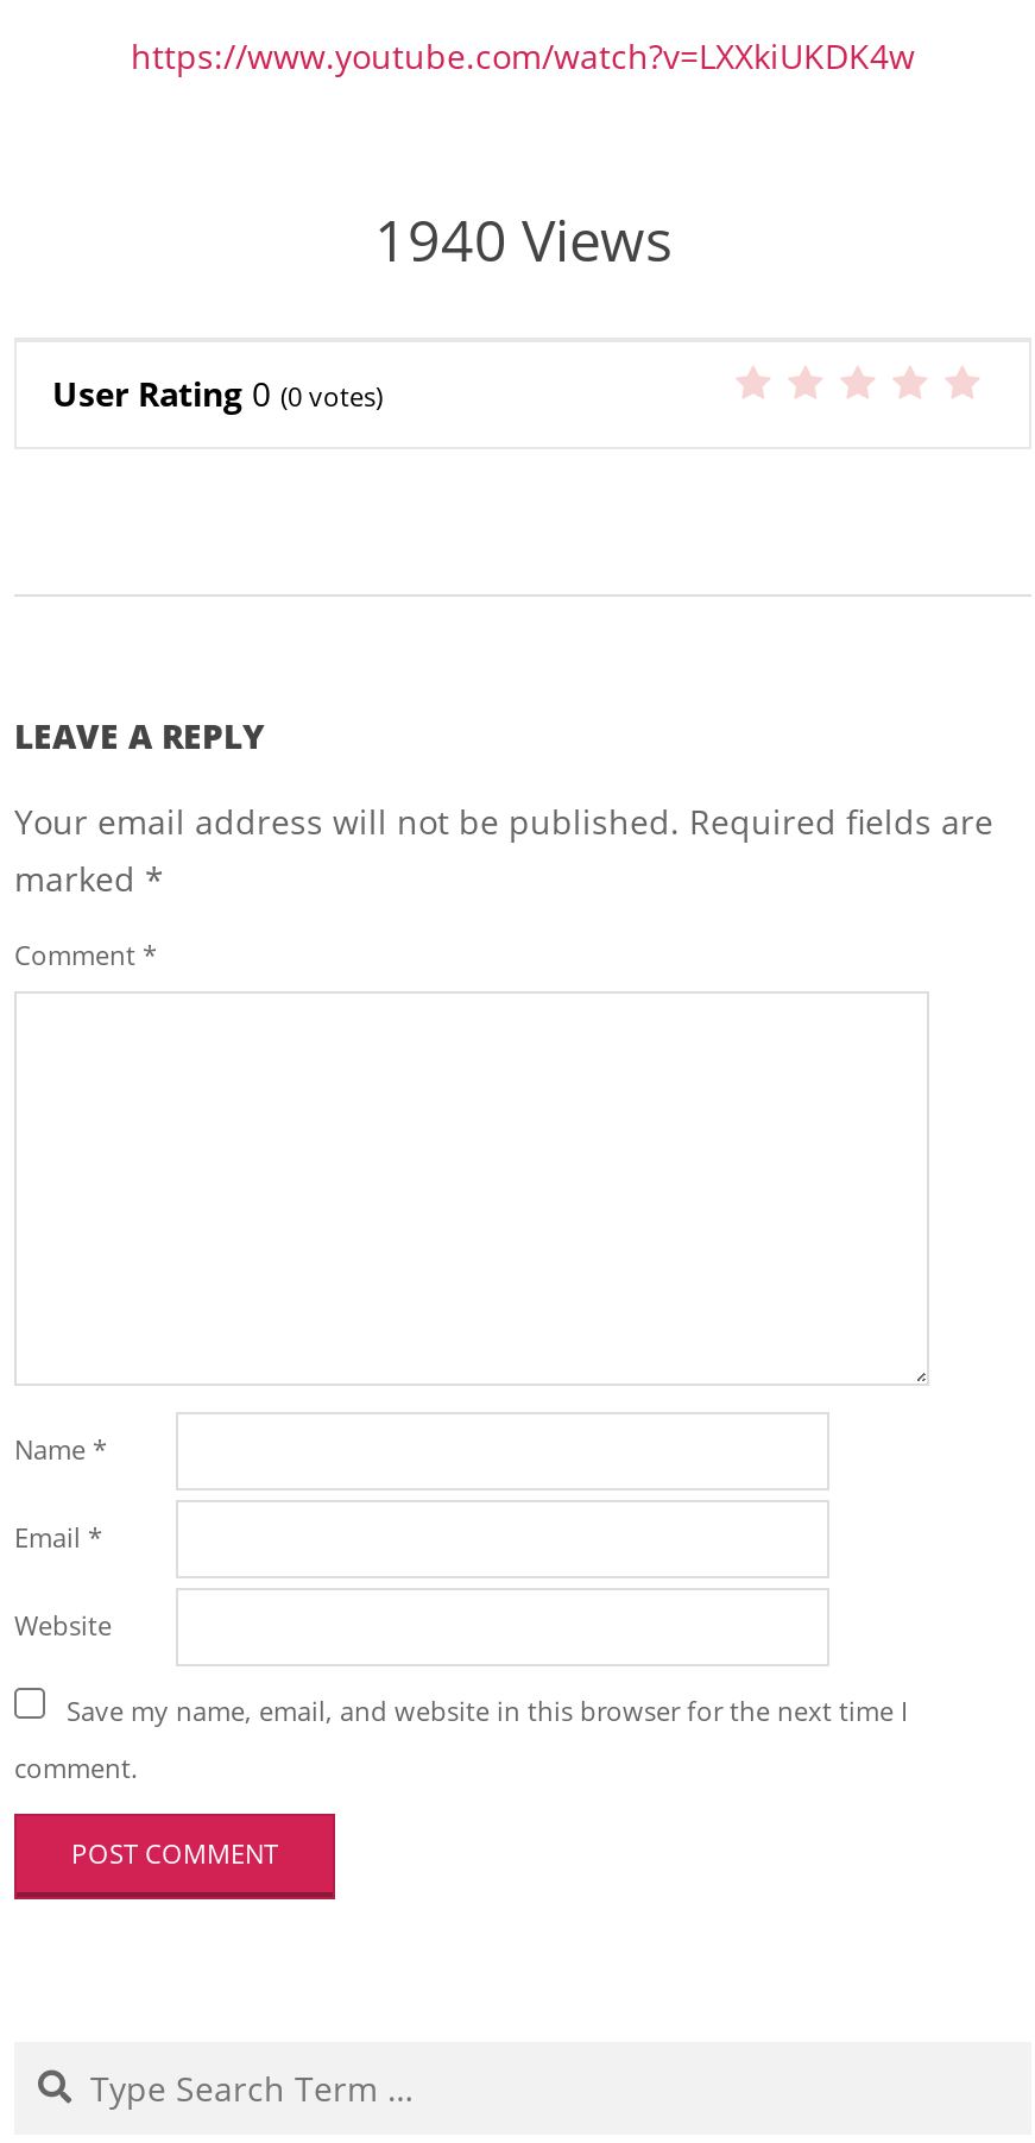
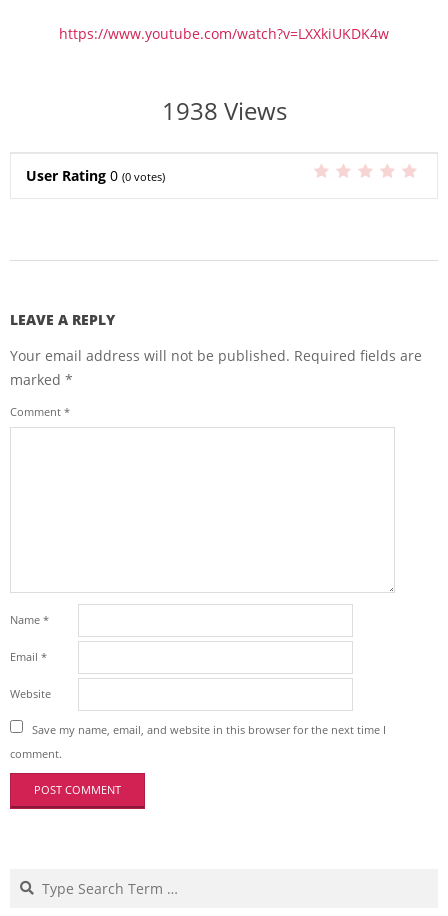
[374,200,671,278] 1940 Views -> [161,94,286,127] 1938 Views

